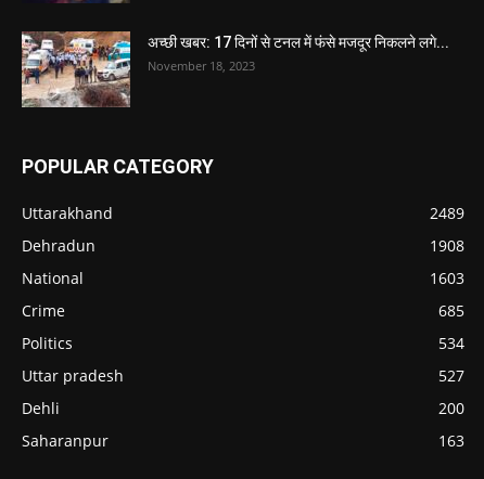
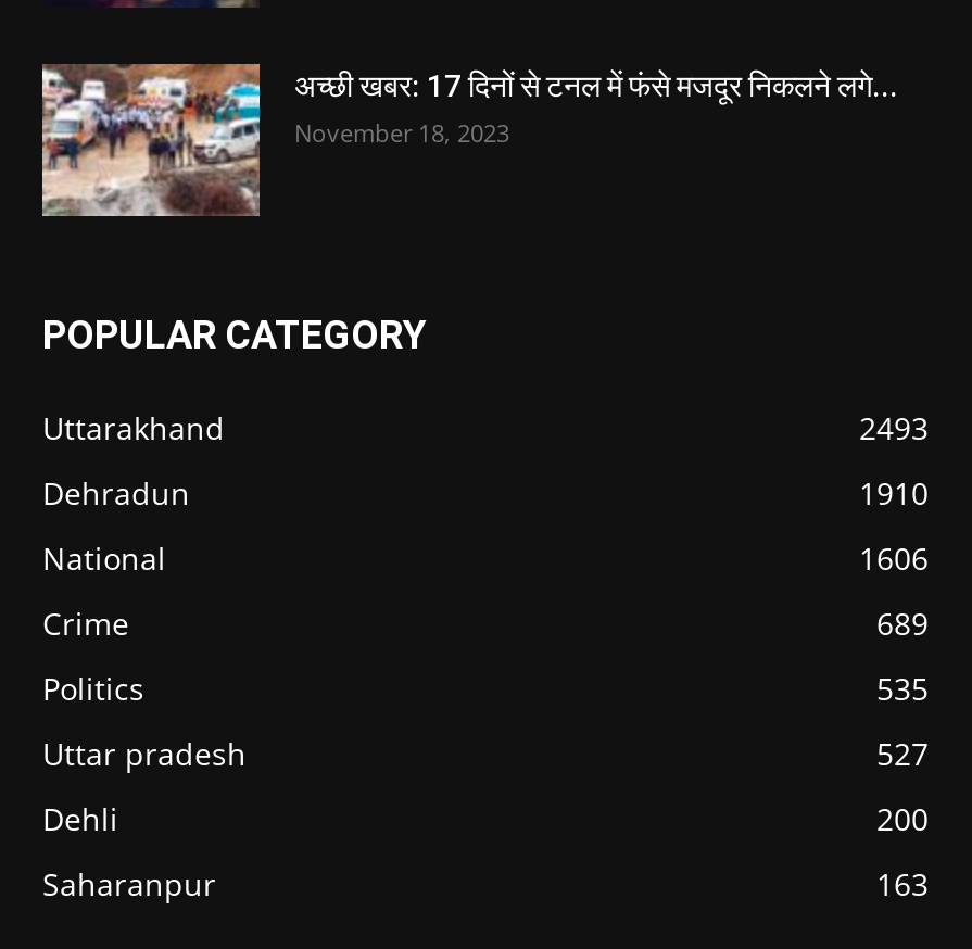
[430,203,464,223] 2489 -> [859,407,929,448] 2493
[430,235,464,256] 1908 -> [859,472,929,513] 1910
[430,268,464,288] 1603 -> [859,537,929,578] 1606
[438,300,464,321] 685 -> [876,602,929,643] 689
[438,333,464,354] 534 -> [876,667,929,708] 535

